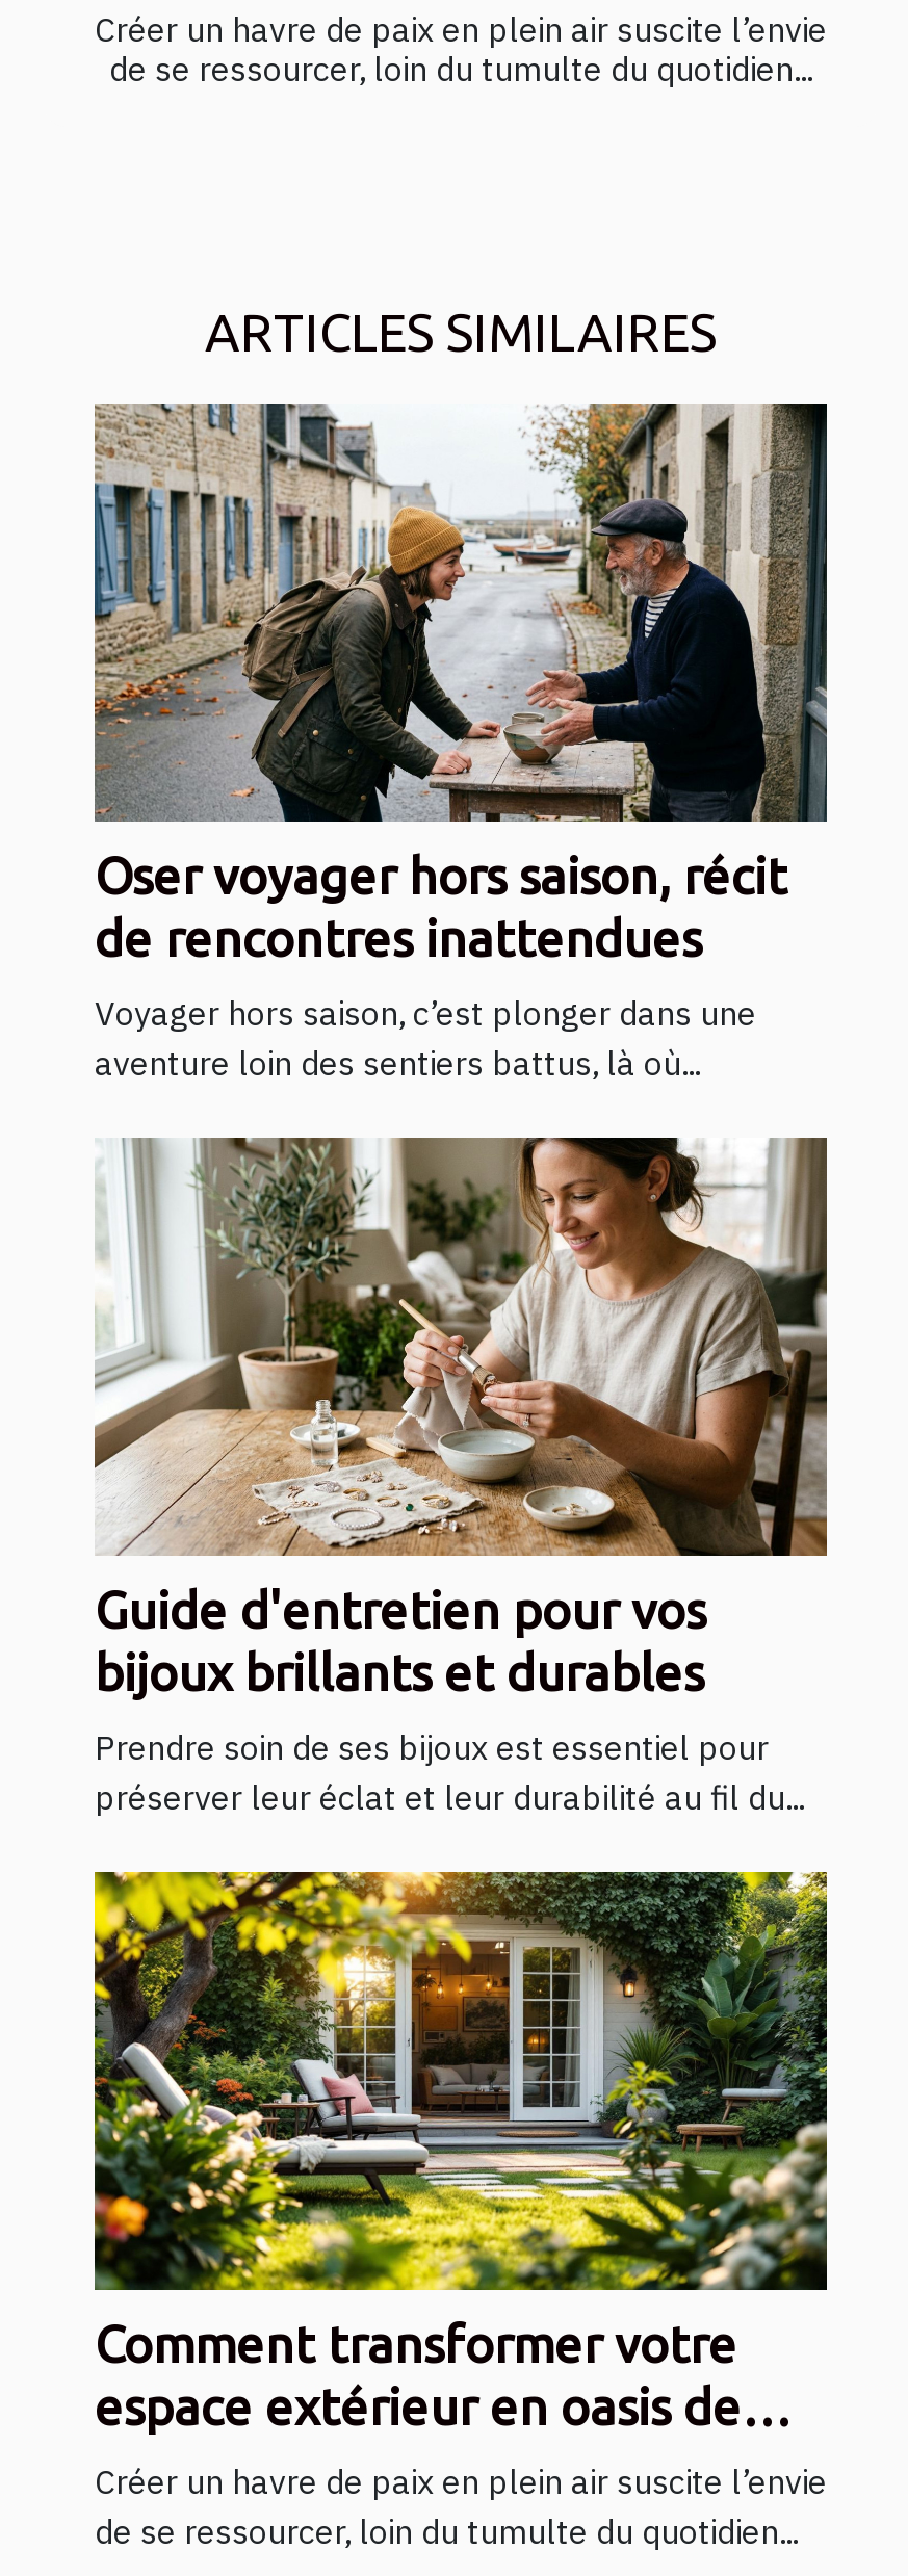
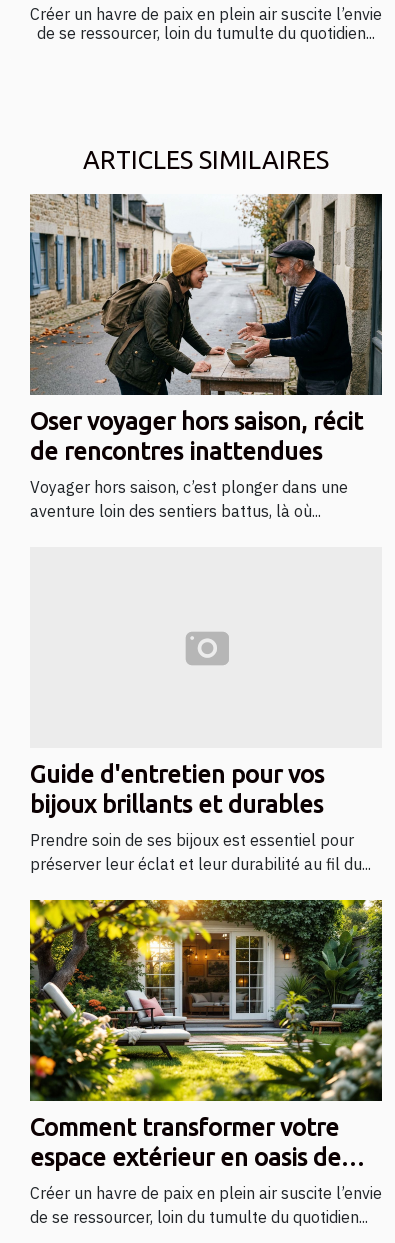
[93,1136,829,1558] [image] -> none

